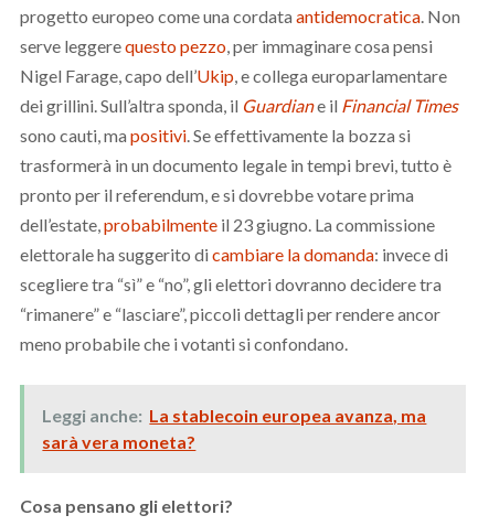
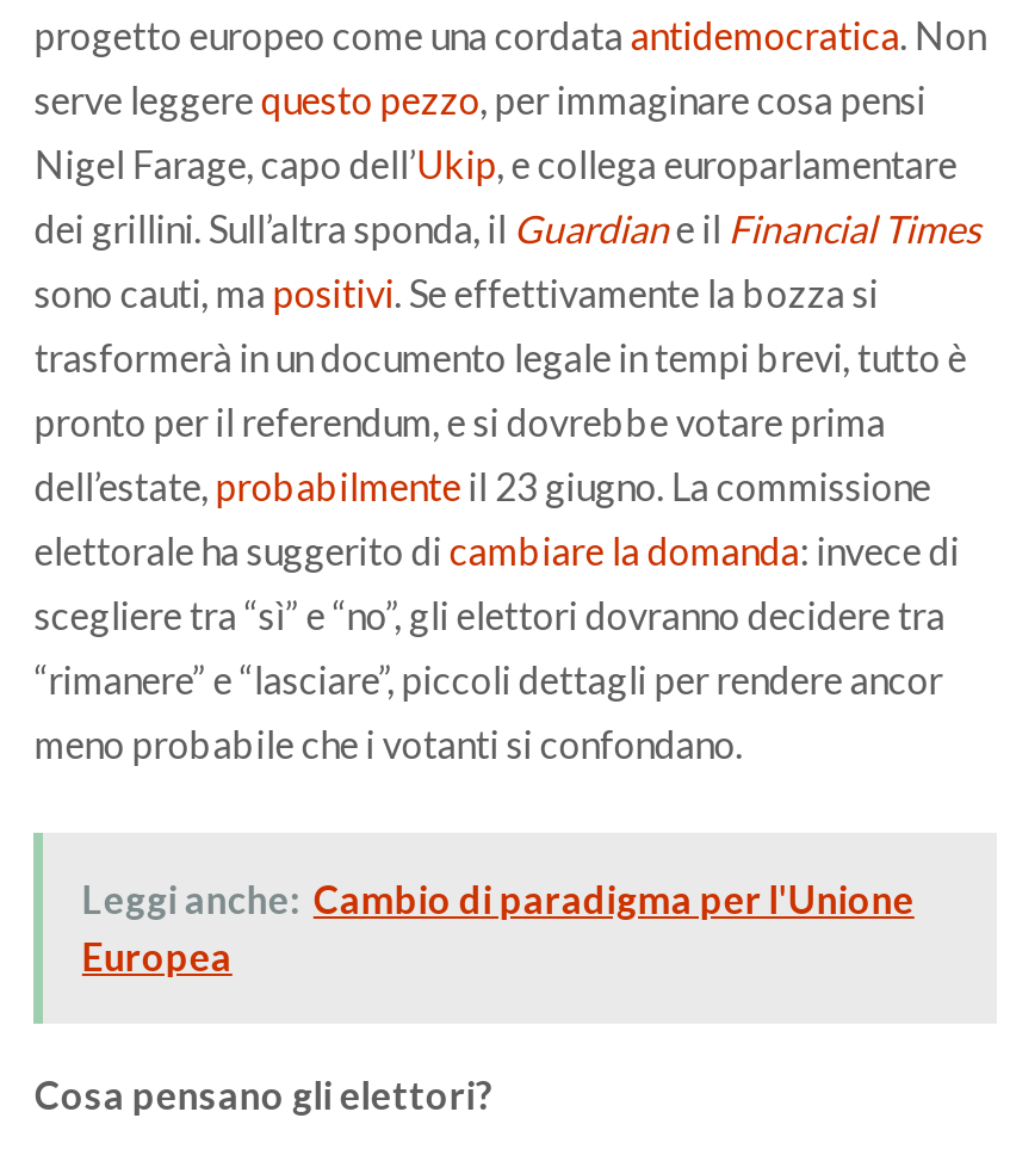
[42,404,427,452] Leggi anche: La stablecoin europea avanza, ma | sarà vera moneta? -> [82,875,914,977] Leggi anche: Cambio di paradigma per l'Unione | Europea

